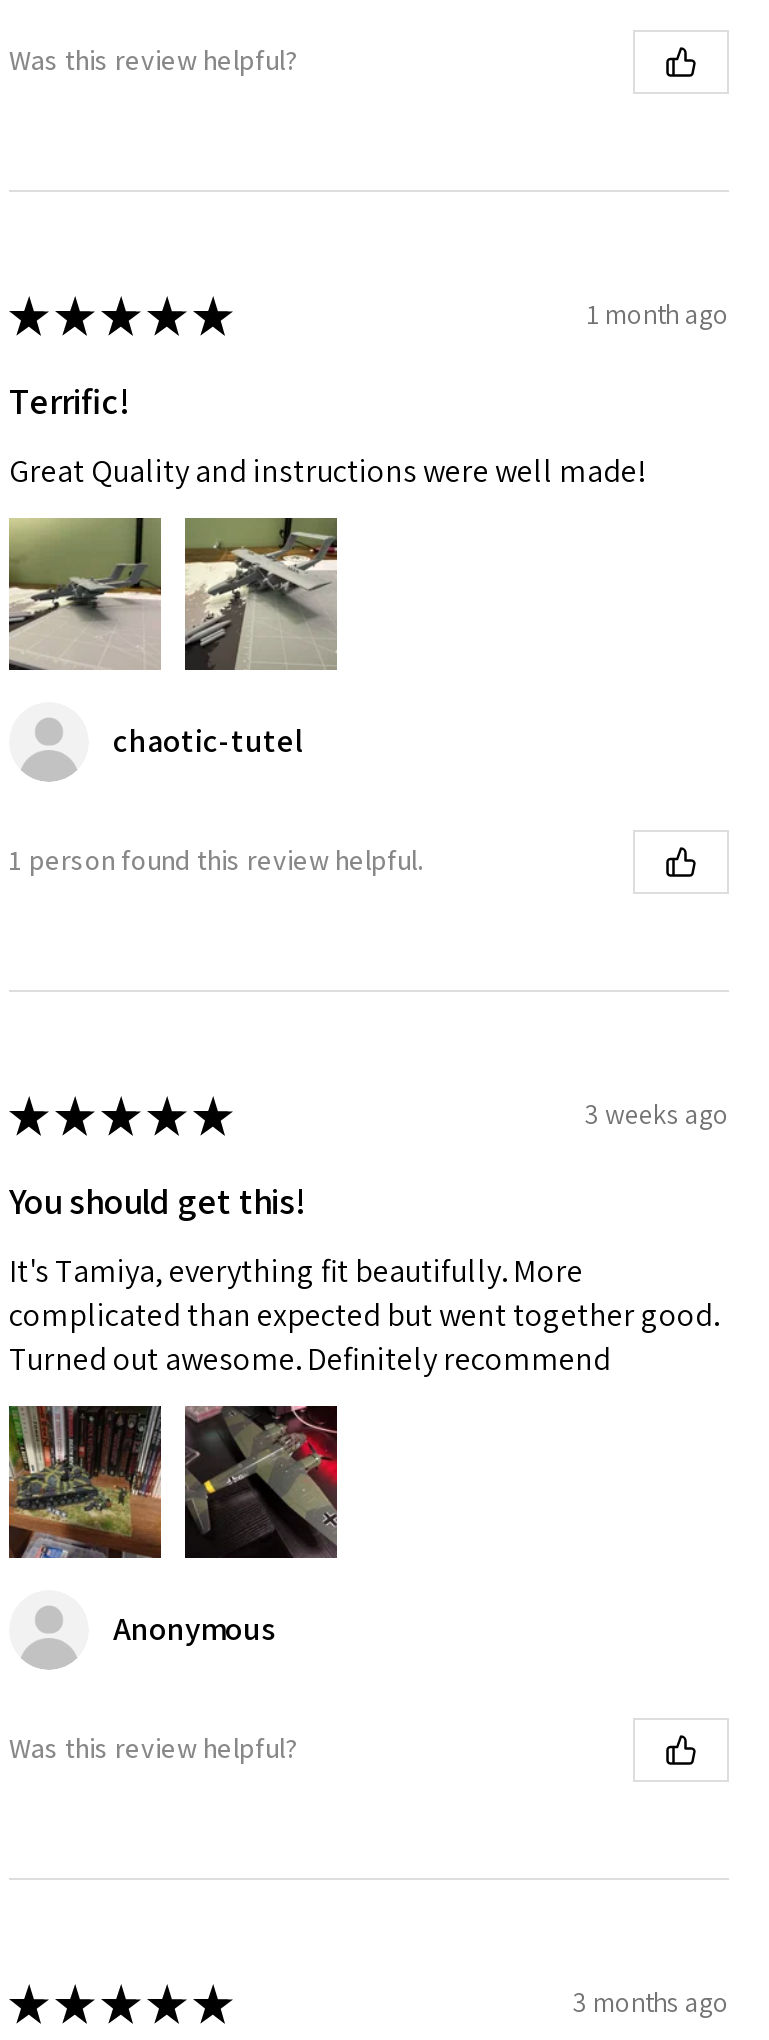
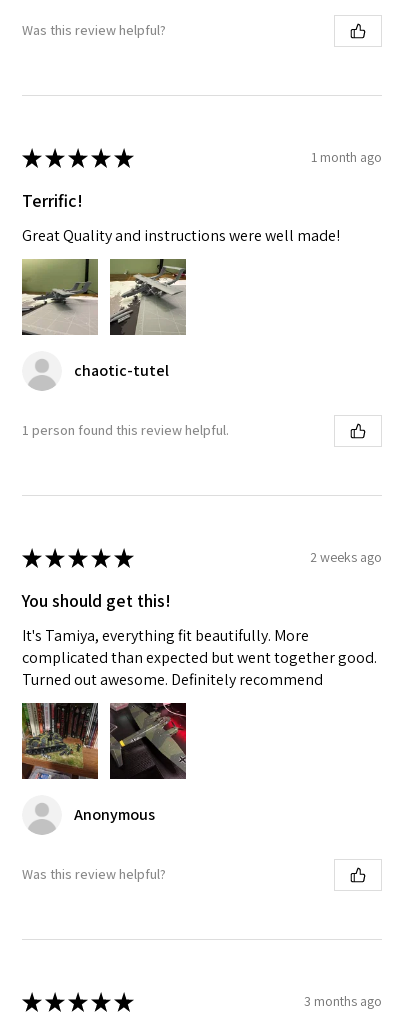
[585,1097,729,1133] 3 weeks ago -> [310,548,382,566] 2 weeks ago

